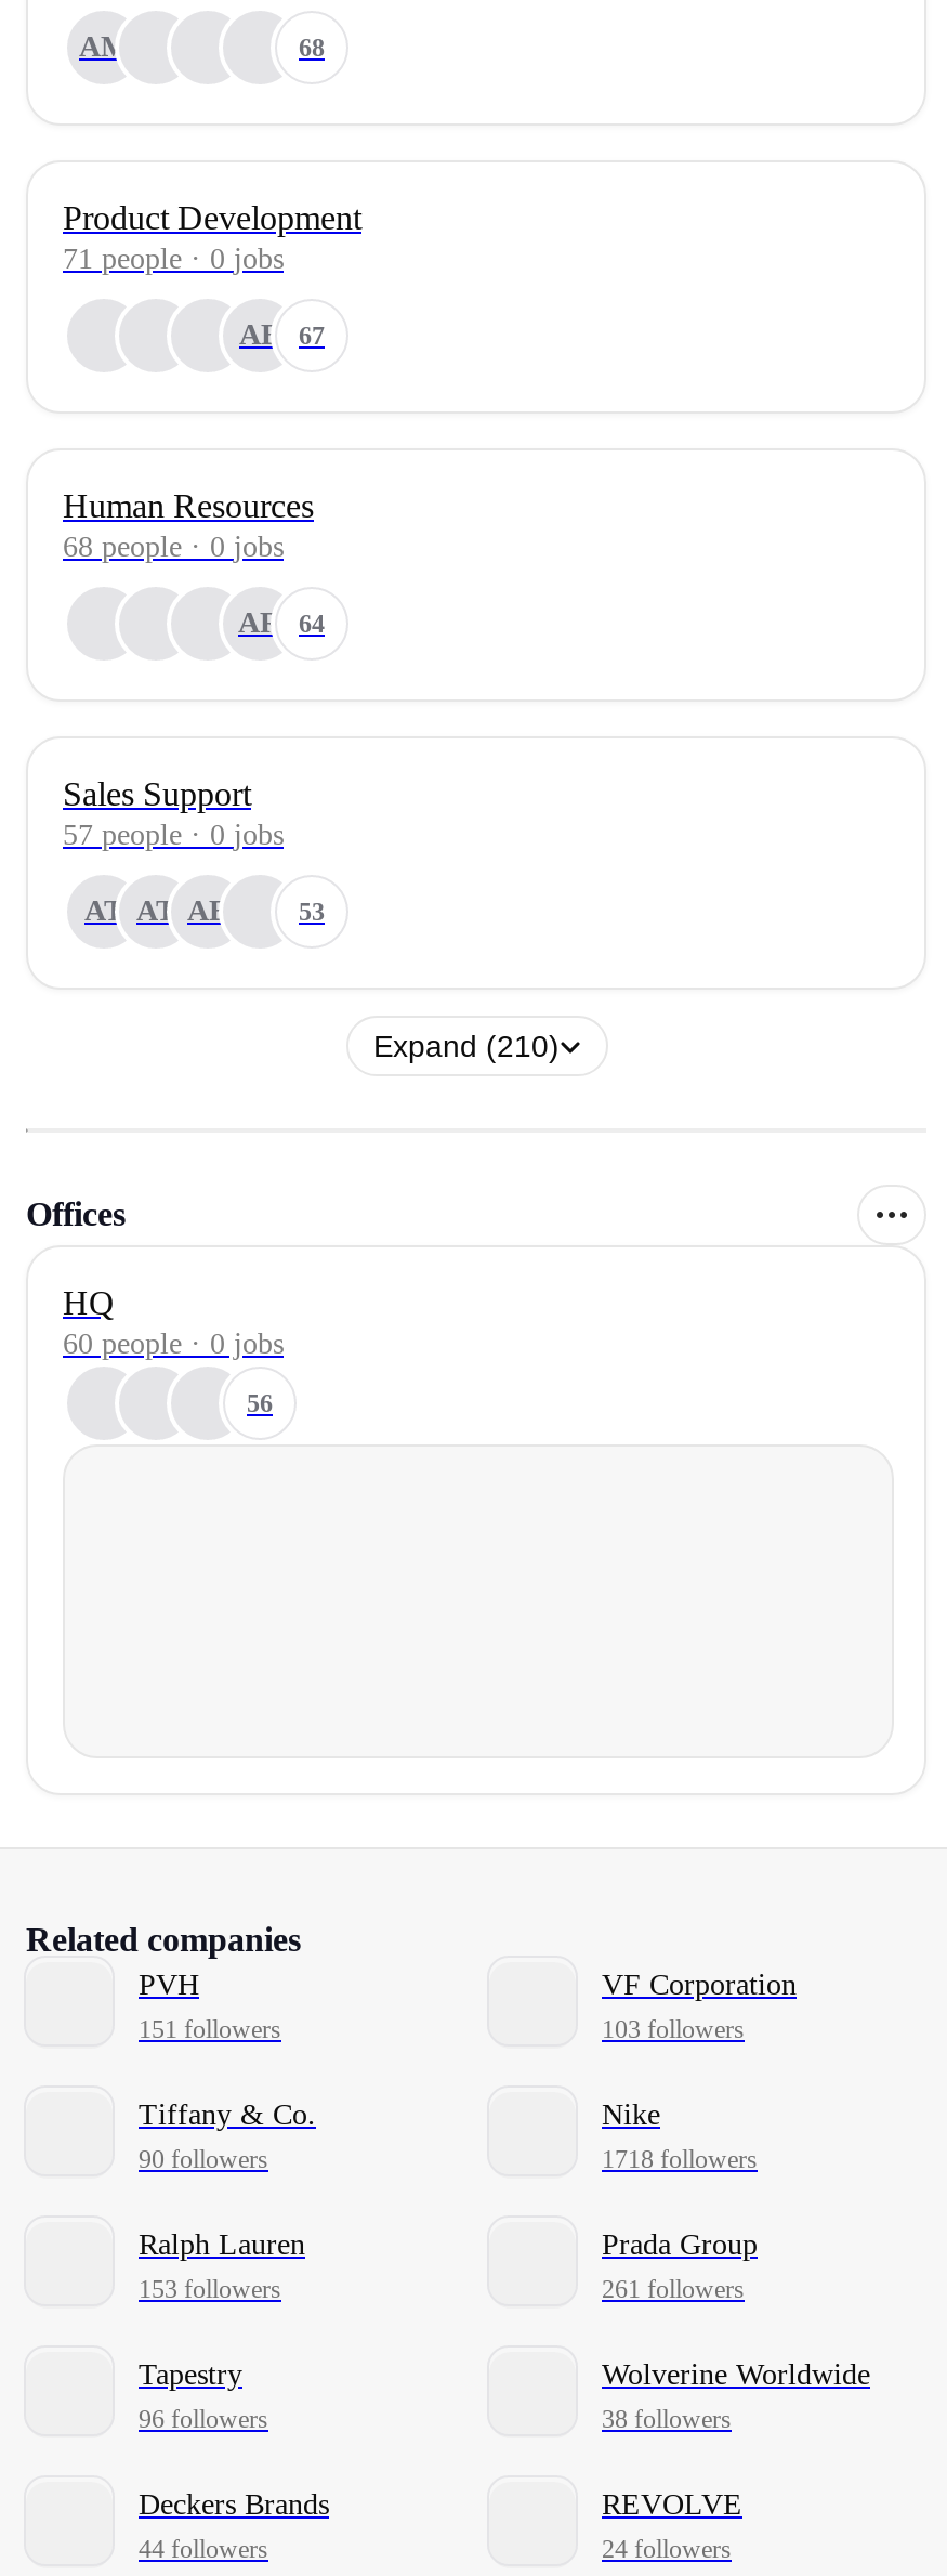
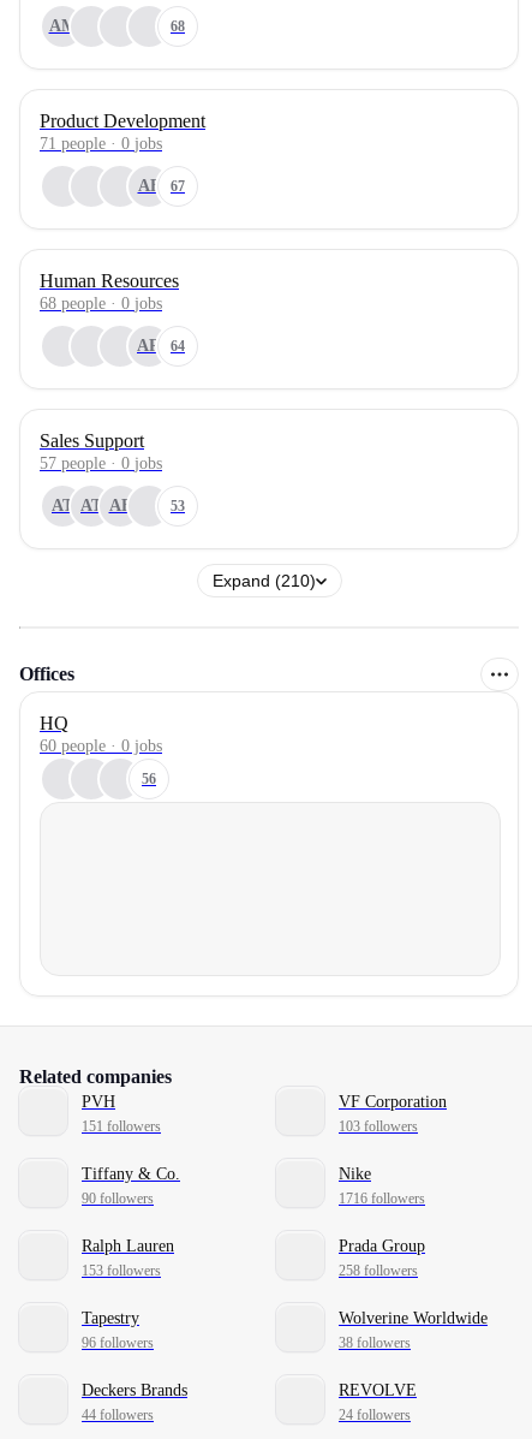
[602,2144,758,2174] 1718 followers -> [339,1190,425,1207] 1716 followers
[602,2273,745,2304] 261 followers -> [339,1262,418,1279] 258 followers

